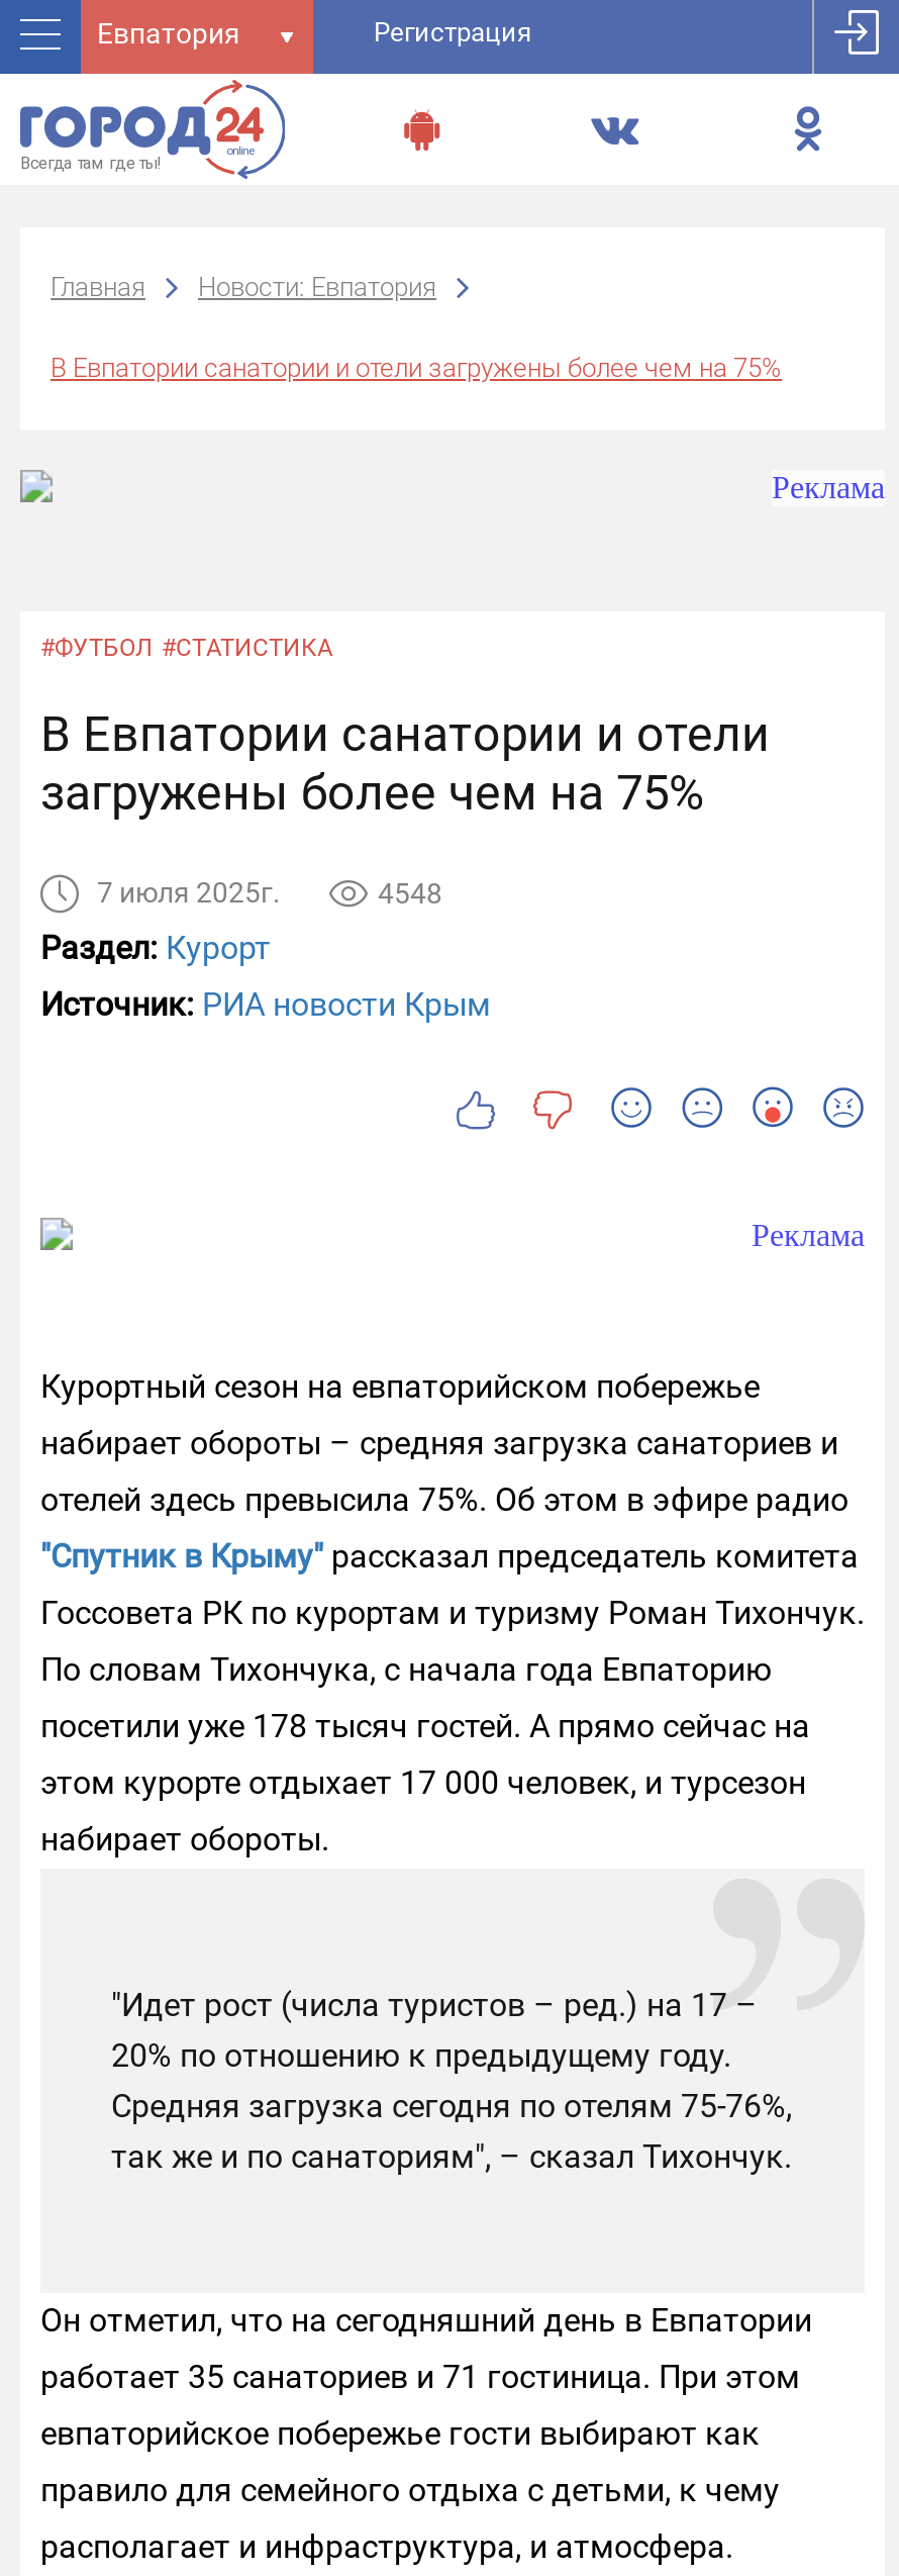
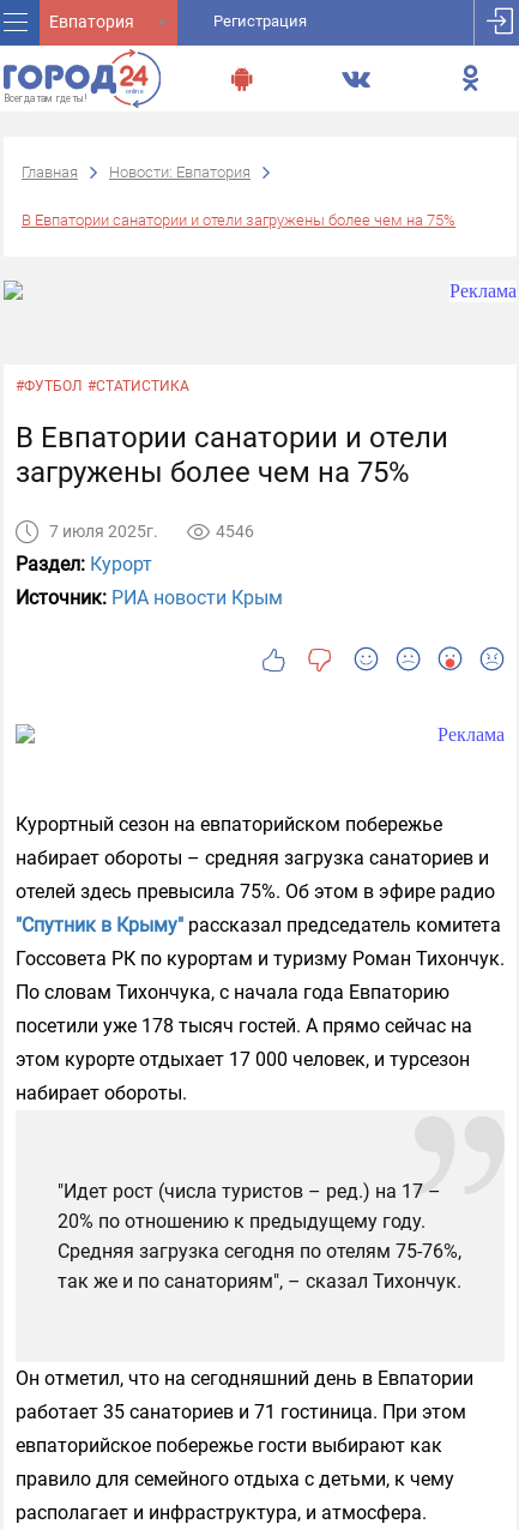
[378,877,442,909] 4548 -> [216,522,254,541] 4546

